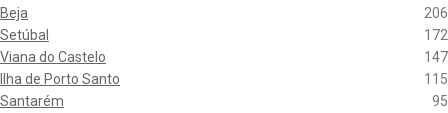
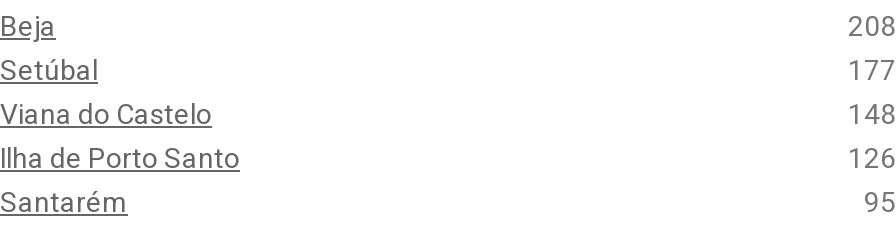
[424,5,448,21] 206 -> [848,10,896,42] 208
[424,27,448,43] 172 -> [848,54,896,86] 177
[424,49,448,65] 147 -> [848,98,896,130] 148
[424,71,448,87] 115 -> [848,142,896,174] 126

